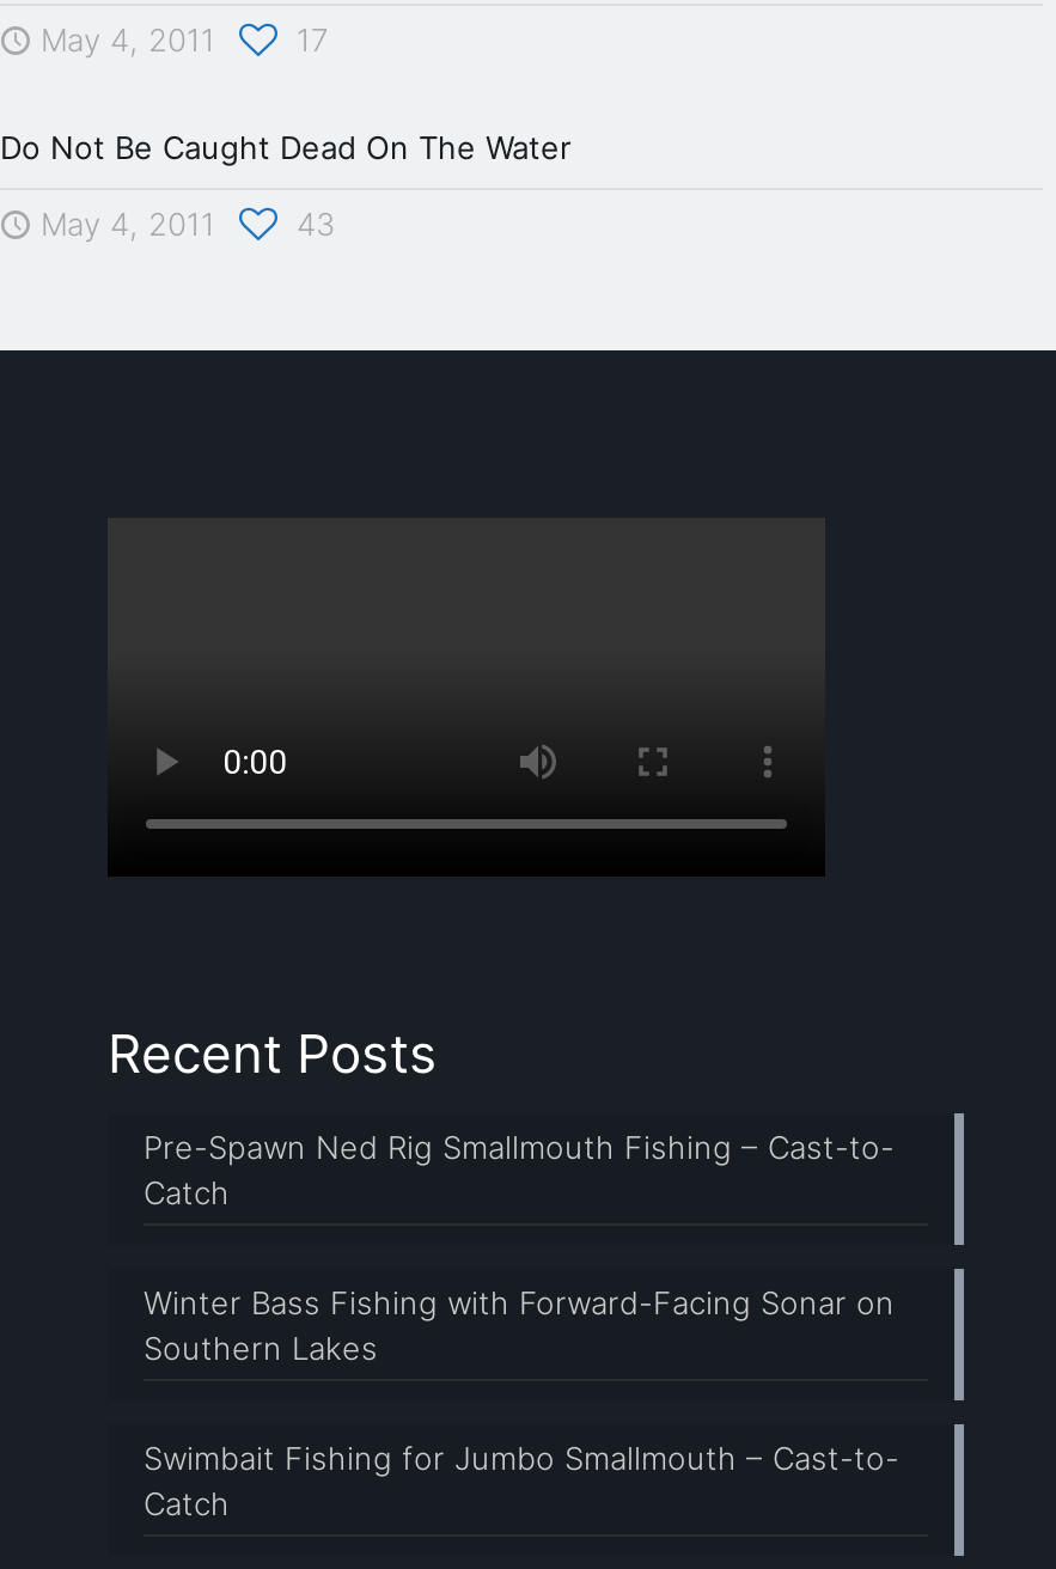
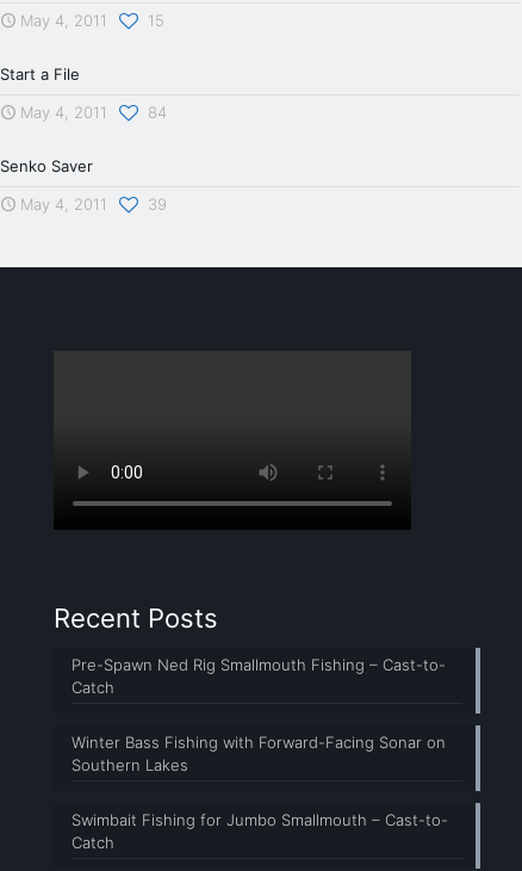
[297,21,328,60] 17 -> [148,11,164,30] 15
[0,129,572,167] Do Not Be Caught Dead On The Water -> [0,65,80,84] Start a File
[297,205,335,244] 43 -> [0,103,167,214] 84 | Senko Saver | May 4, 2011 | 39

